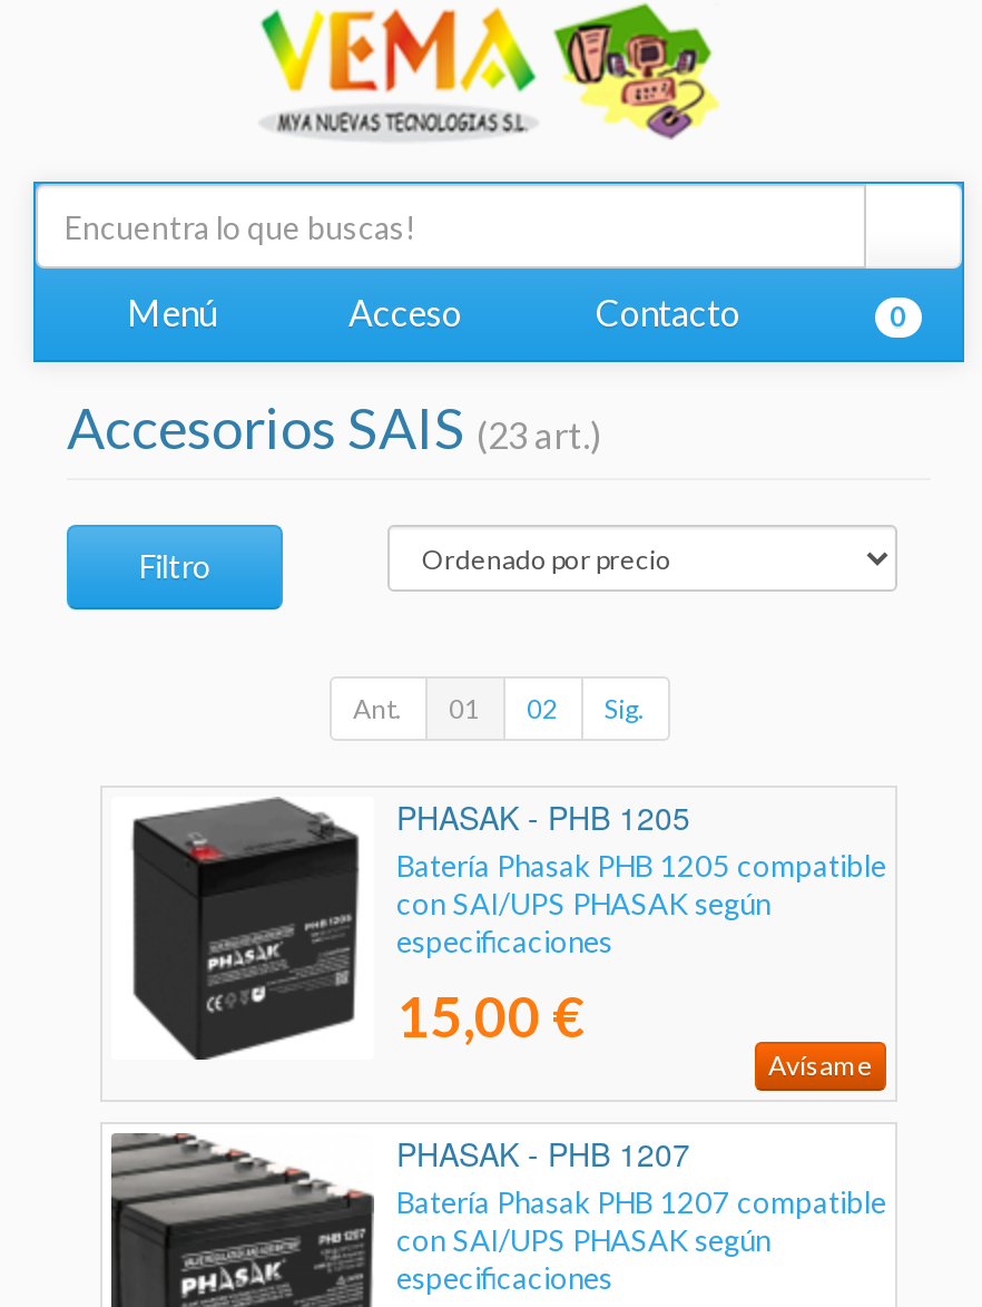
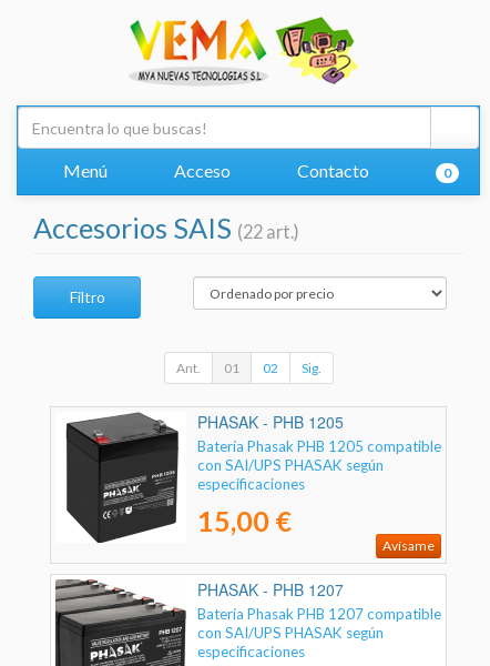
[67,393,601,460] Accesorios SAIS (23 art.) -> [33,211,299,244] Accesorios SAIS (22 art.)

